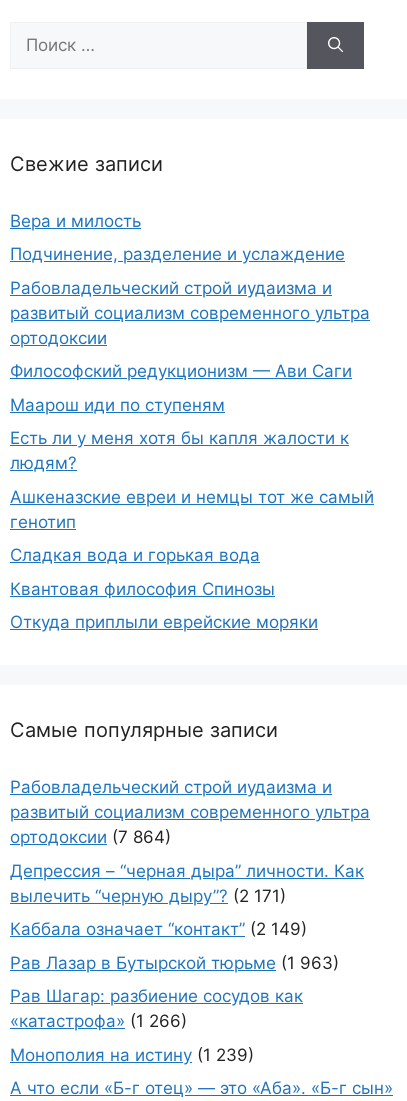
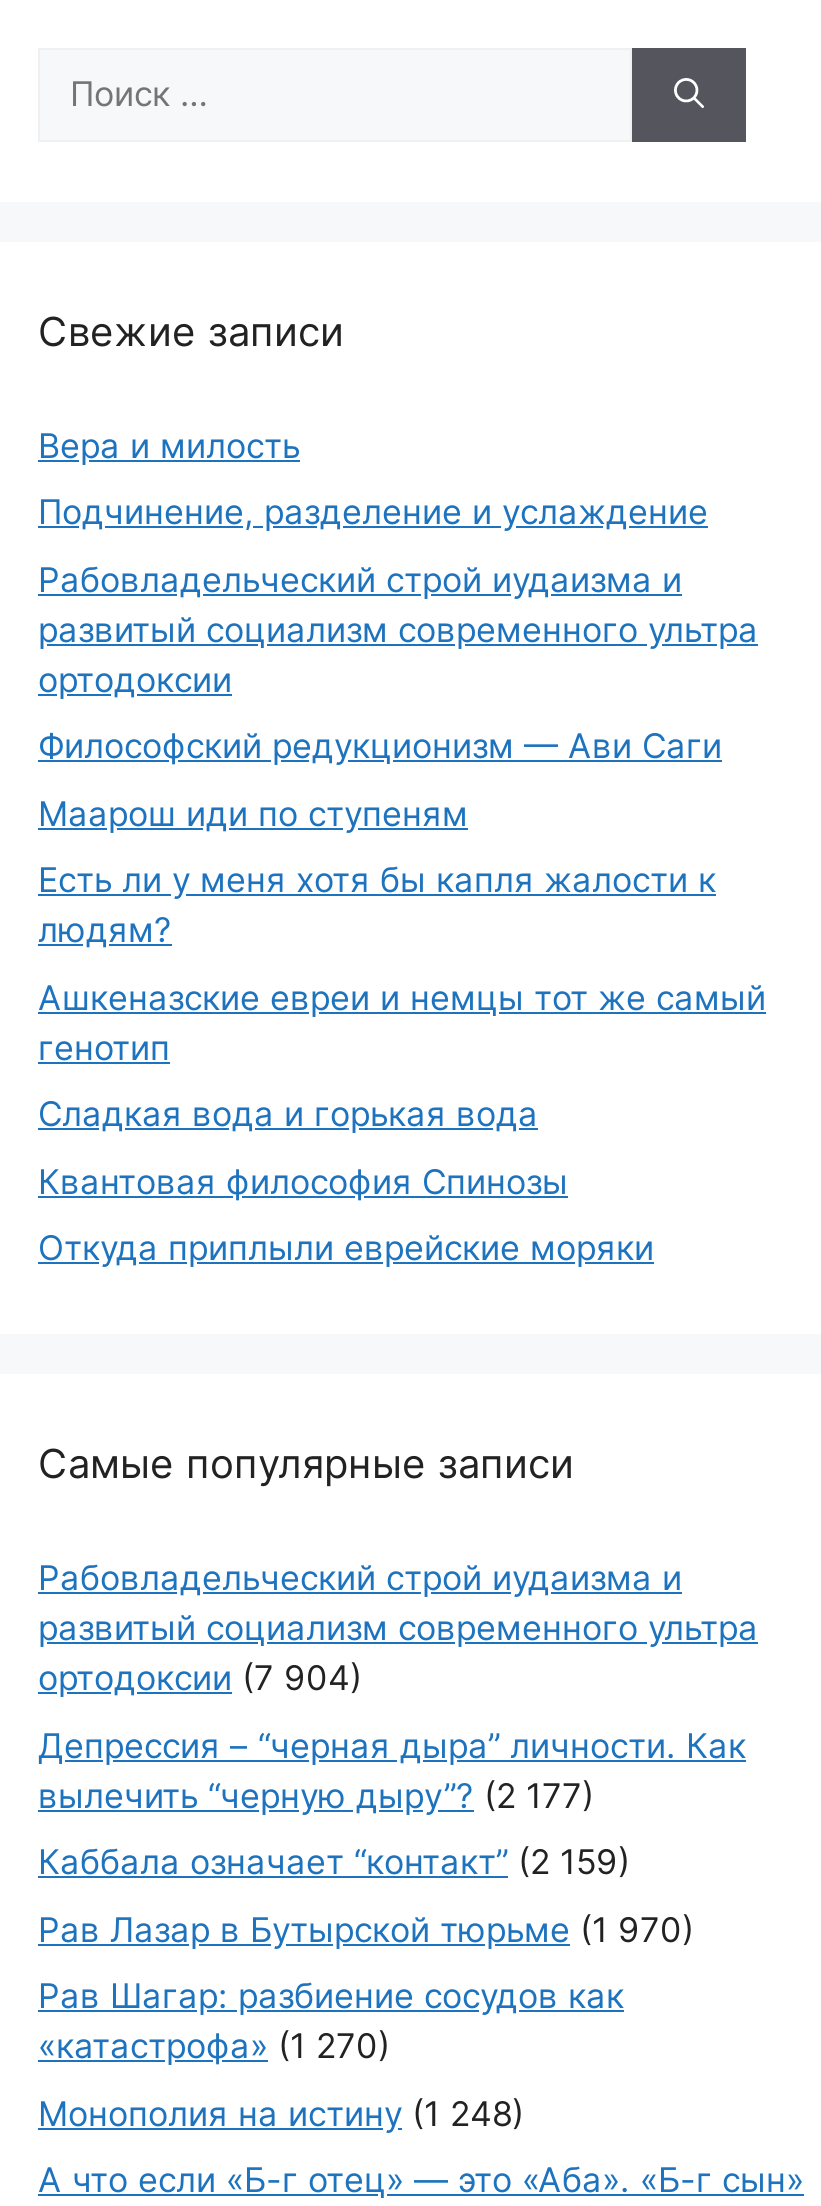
[10,827,171,847] ортодоксии (7 864) -> [38,1658,362,1698] ортодоксии (7 904)
[10,885,286,905] вылечить “черную дыру”? (2 171) -> [38,1775,594,1815] вылечить “черную дыру”? (2 177)
[10,919,307,939] Каббала означает “контакт” (2 149) -> [38,1842,630,1882] Каббала означает “контакт” (2 159)
[10,952,339,972] Рав Лазар в Бутырской тюрьме (1 963) -> [38,1909,694,1949] Рав Лазар в Бутырской тюрьме (1 970)
[10,1011,187,1031] «катастрофа» (1 266) -> [38,2026,390,2066] «катастрофа» (1 270)
[10,1044,254,1064] Монополия на истину (1 239) -> [38,2093,524,2133] Монополия на истину (1 248)

